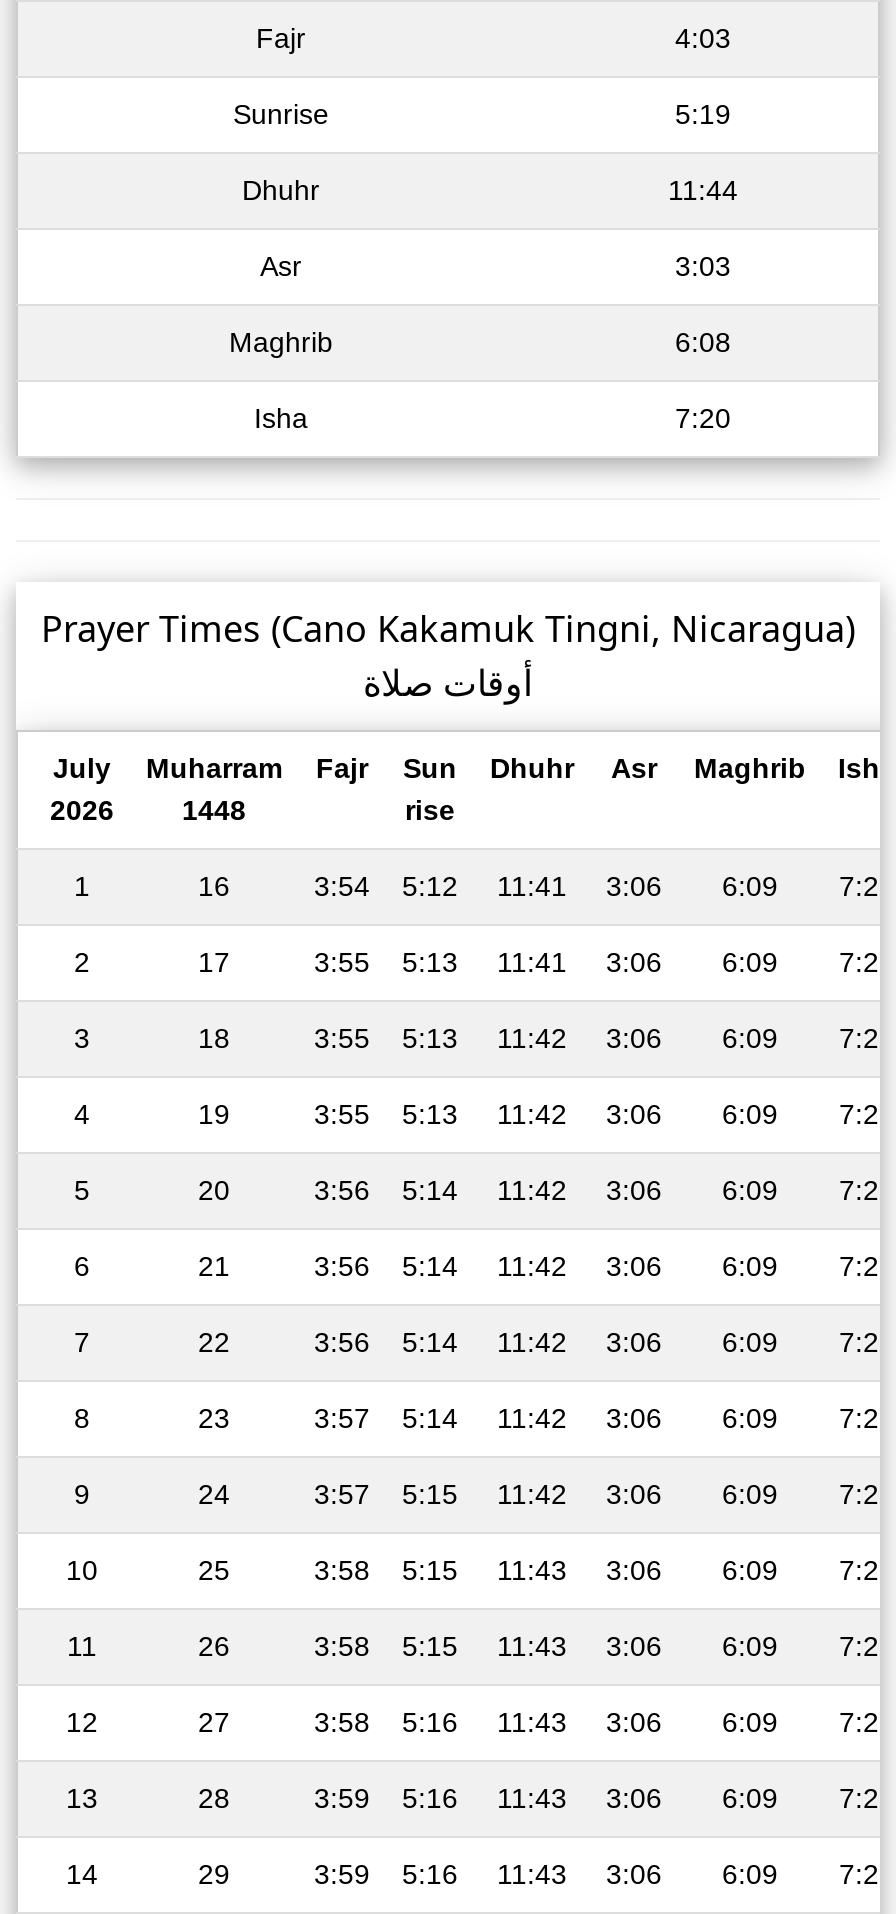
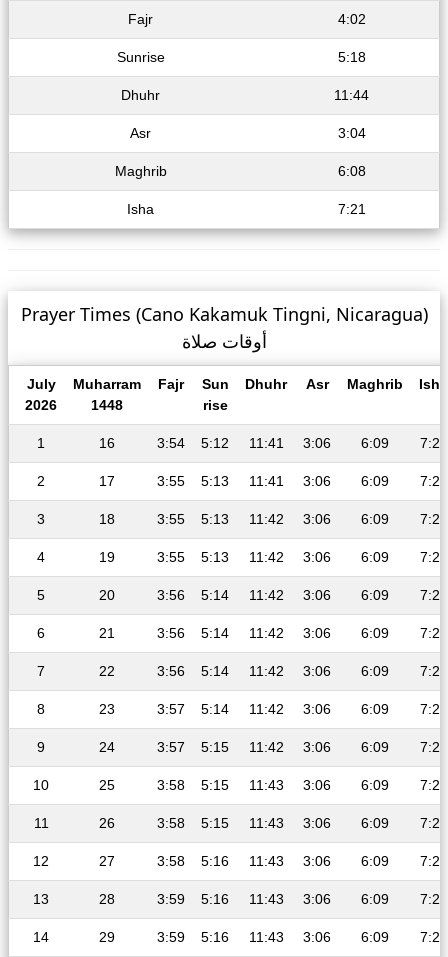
[675,22,731,54] 4:03 -> [337,11,365,27] 4:02
[675,98,731,130] 5:19 -> [337,49,365,65] 5:18
[675,250,731,282] 3:03 -> [337,125,365,141] 3:04
[675,402,731,434] 7:20 -> [337,201,365,217] 7:21

